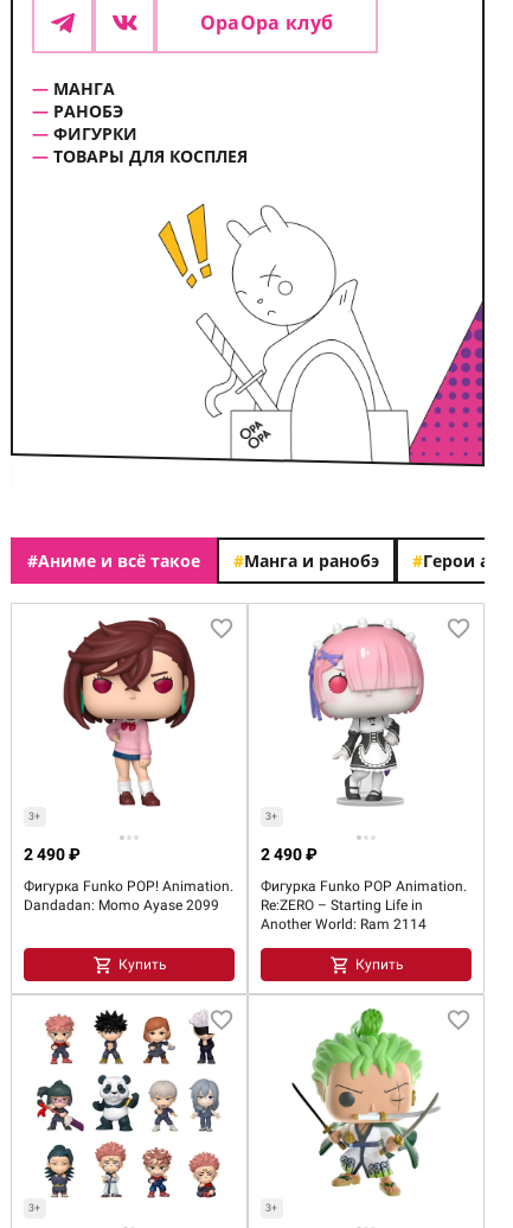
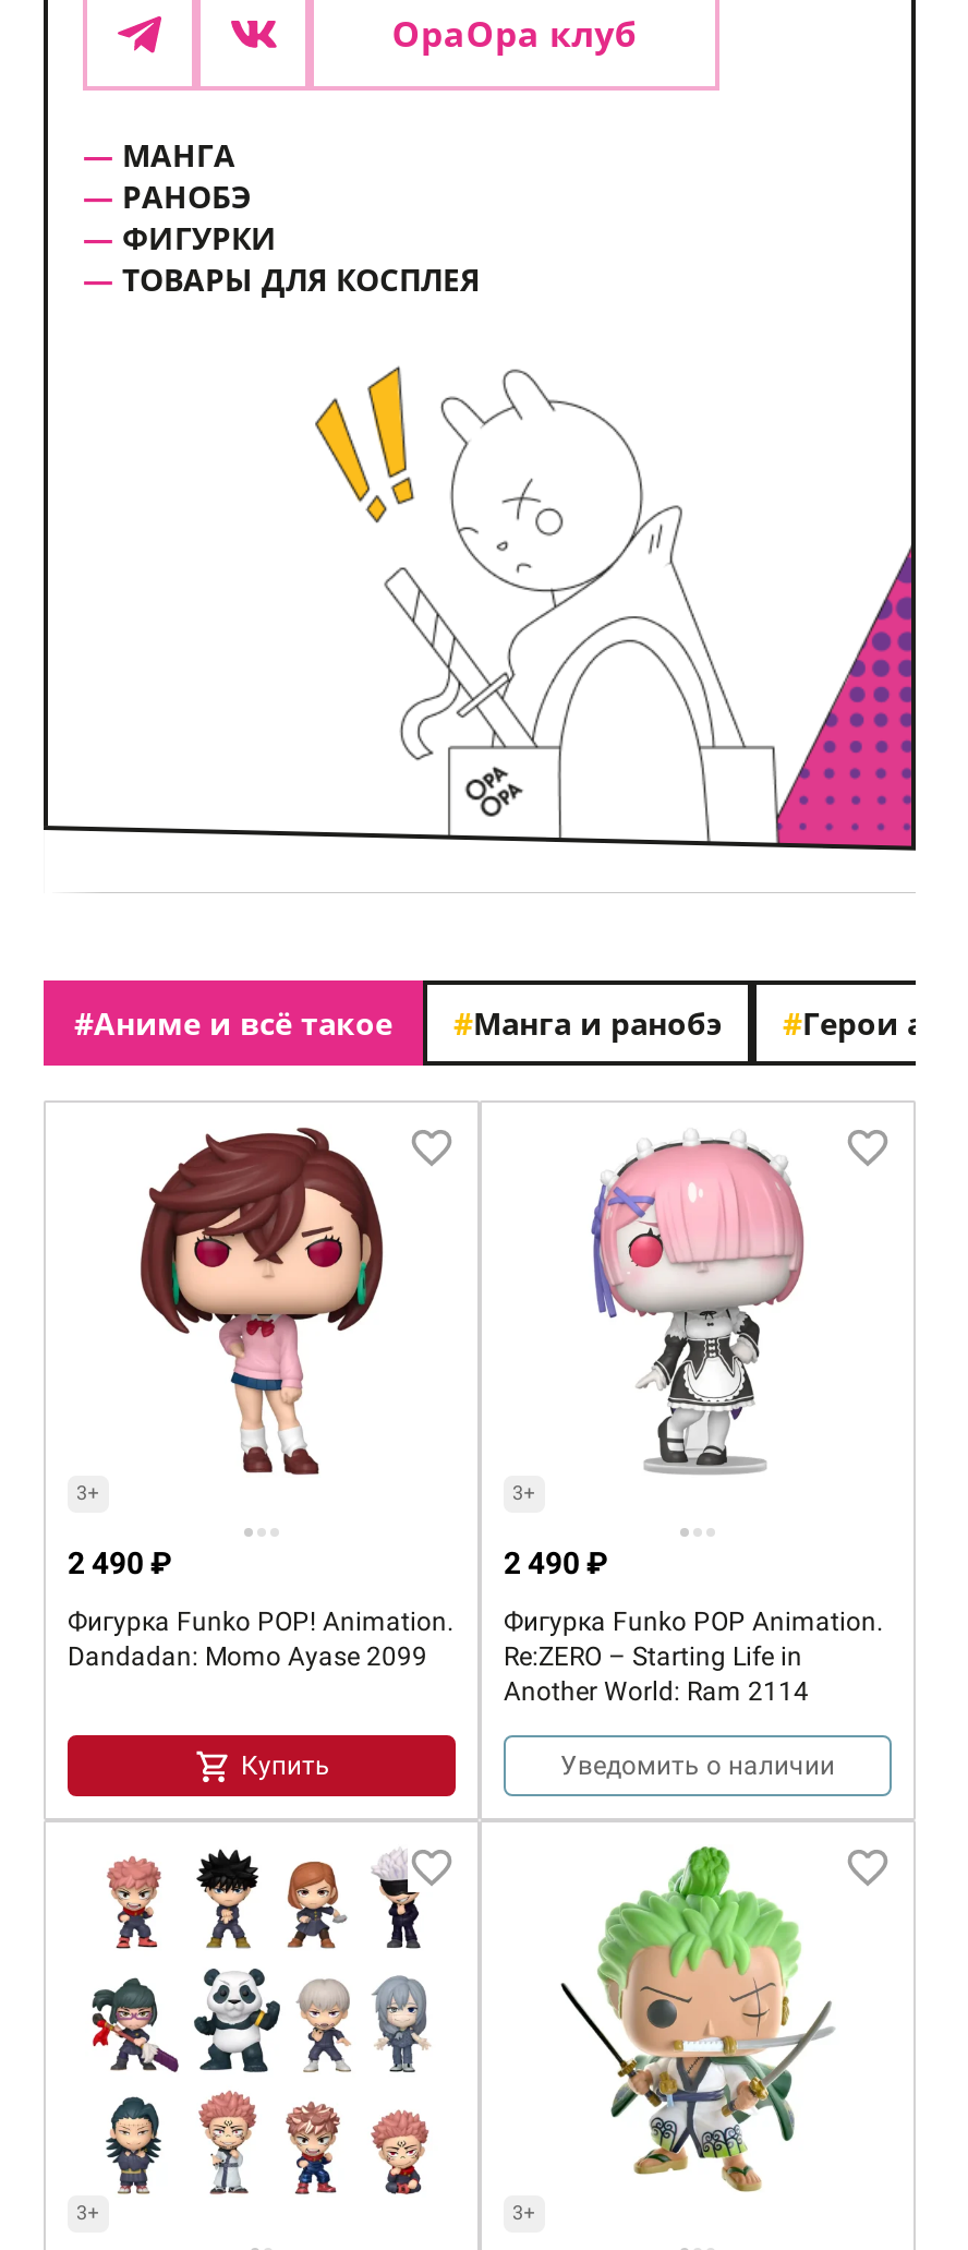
[355,956,403,973] Купить -> [560,1750,835,1781] Уведомить о наличии

